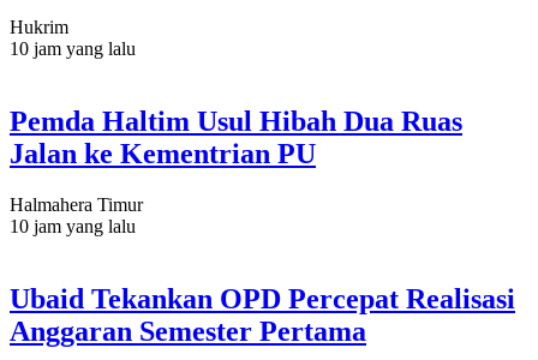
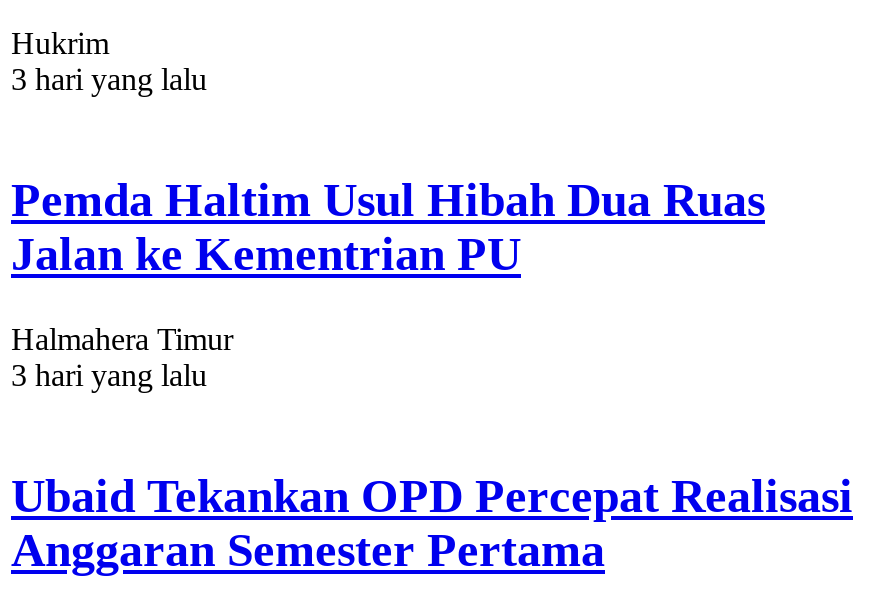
[10,39,136,59] 10 jam yang lalu -> [11,62,207,96] 3 hari yang lalu
[10,216,136,236] 10 jam yang lalu -> [11,358,207,392] 3 hari yang lalu

